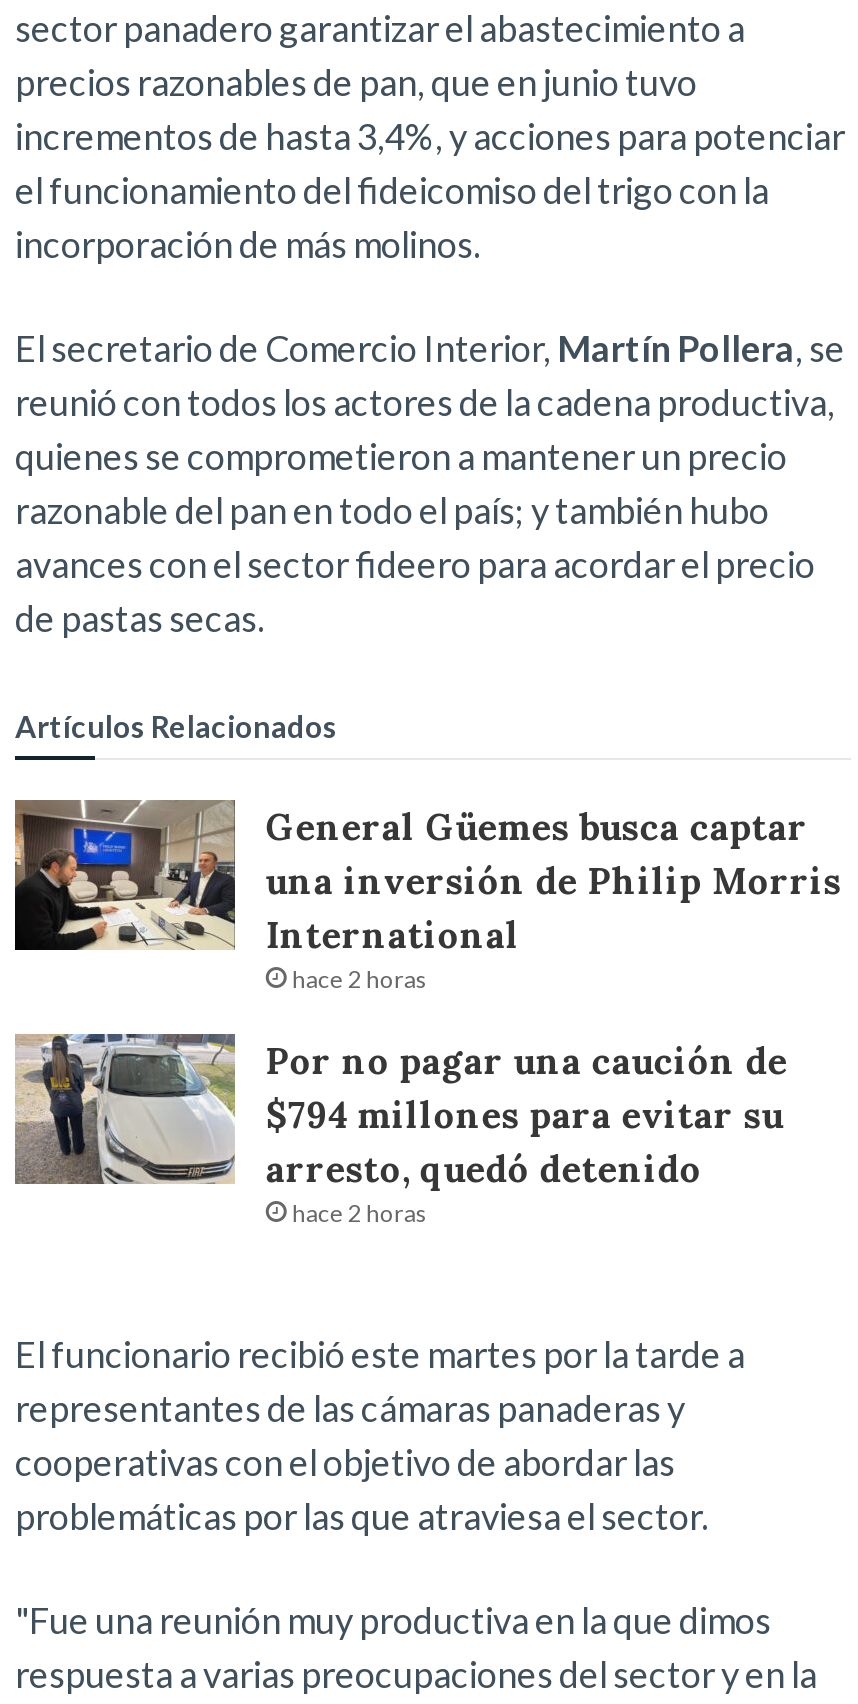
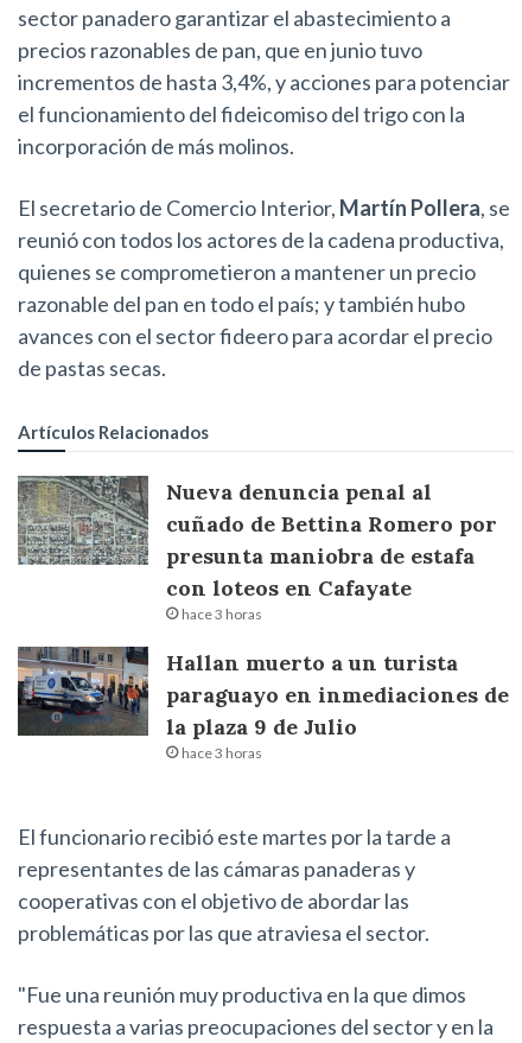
[13,800,842,995] [image] | General Güemes busca captar | una inversión de Philip Morris | International | hace 2 horas -> [17,475,497,622] [image] | Nueva denuncia penal al | cuñado de Bettina Romero por | presunta maniobra de estafa | con loteos en Cafayate | hace 3 horas
[13,1032,788,1229] [image] | Por no pagar una caución de | $794 millones para evitar su | arresto, quedó detenido | hace 2 horas -> [17,645,509,761] [image] | Hallan muerto a un turista | paraguayo en inmediaciones de | la plaza 9 de Julio | hace 3 horas

